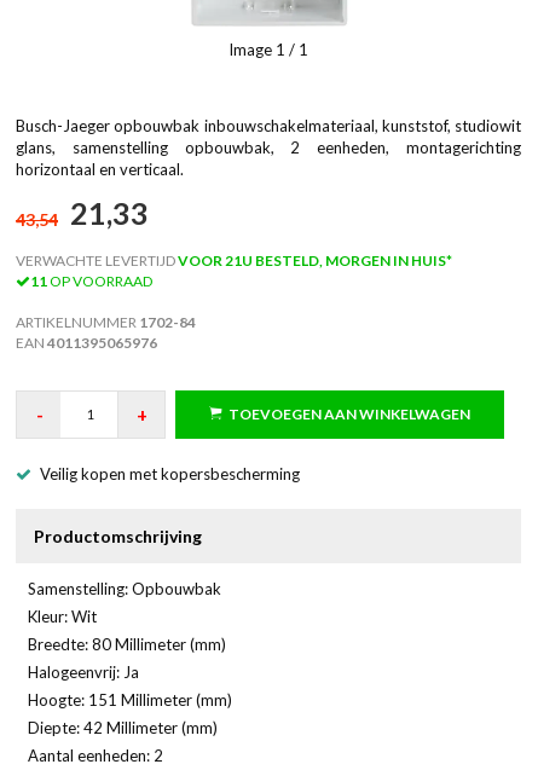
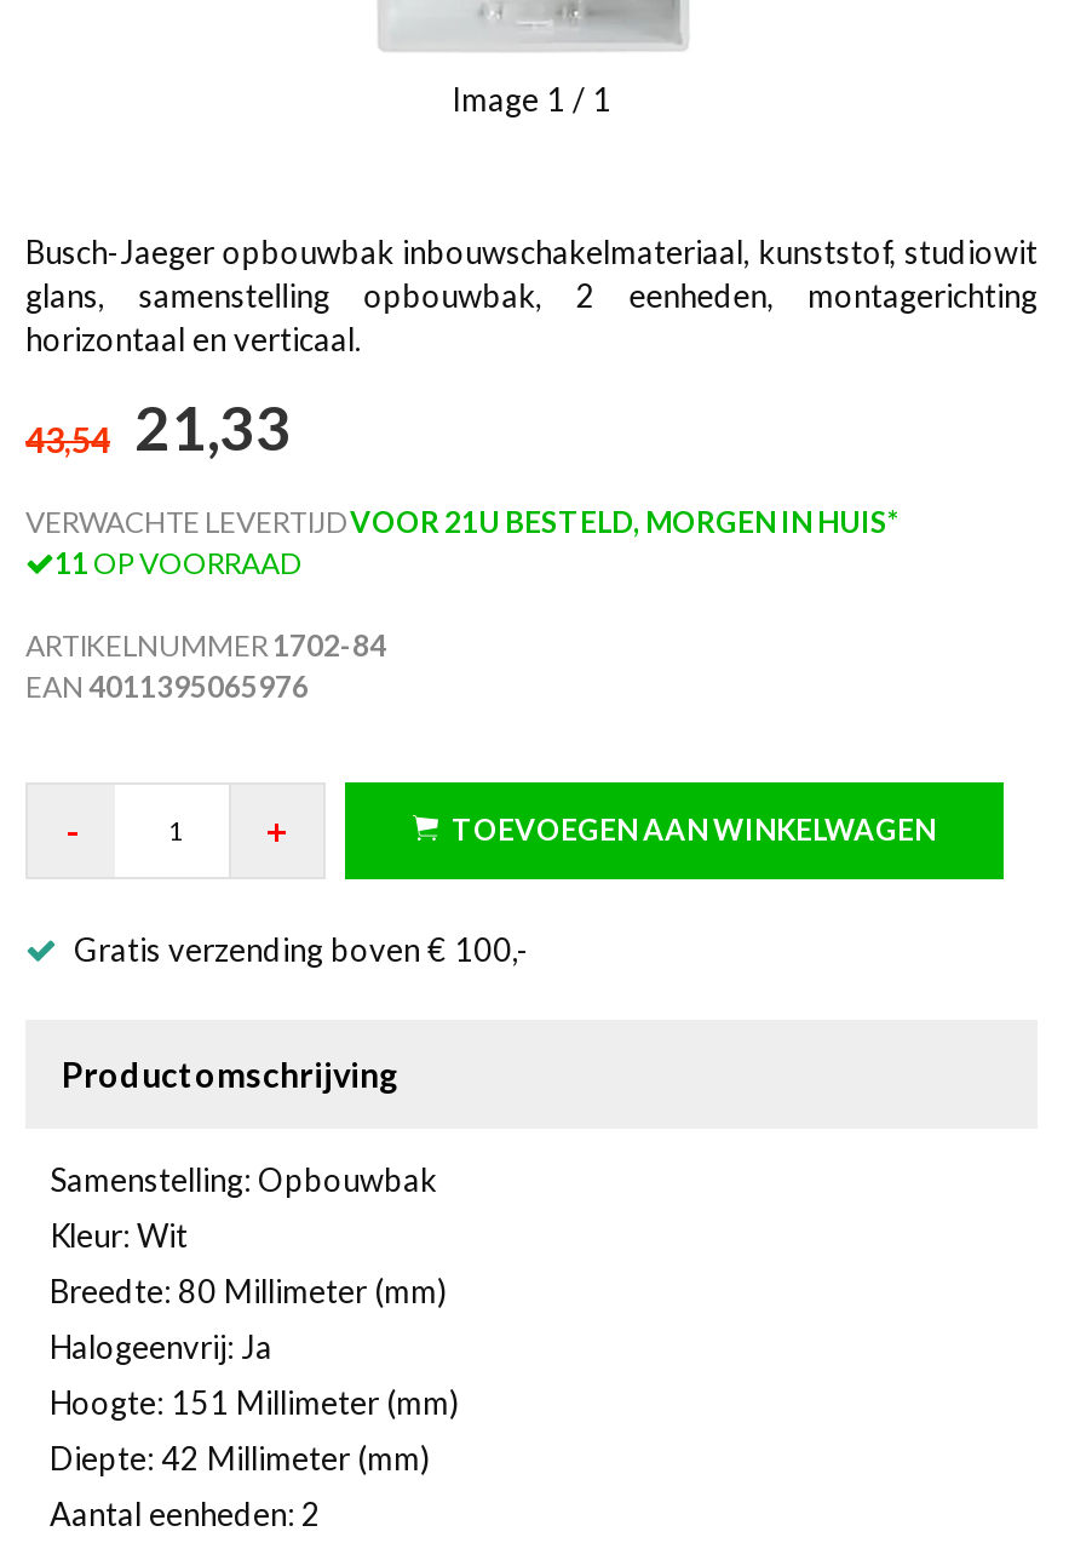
[40,464,300,483] Veilig kopen met kopersbescherming -> [74,929,529,968] Gratis verzending boven € 100,-

